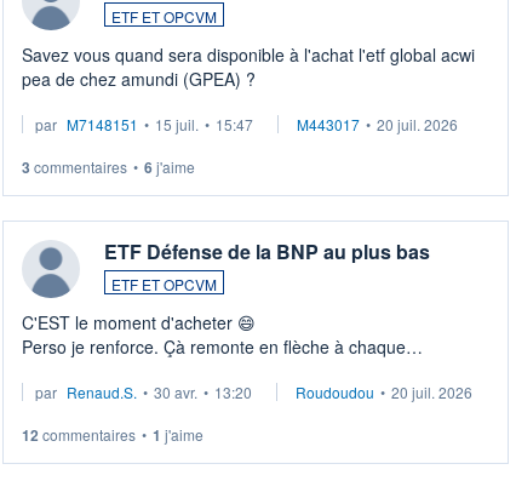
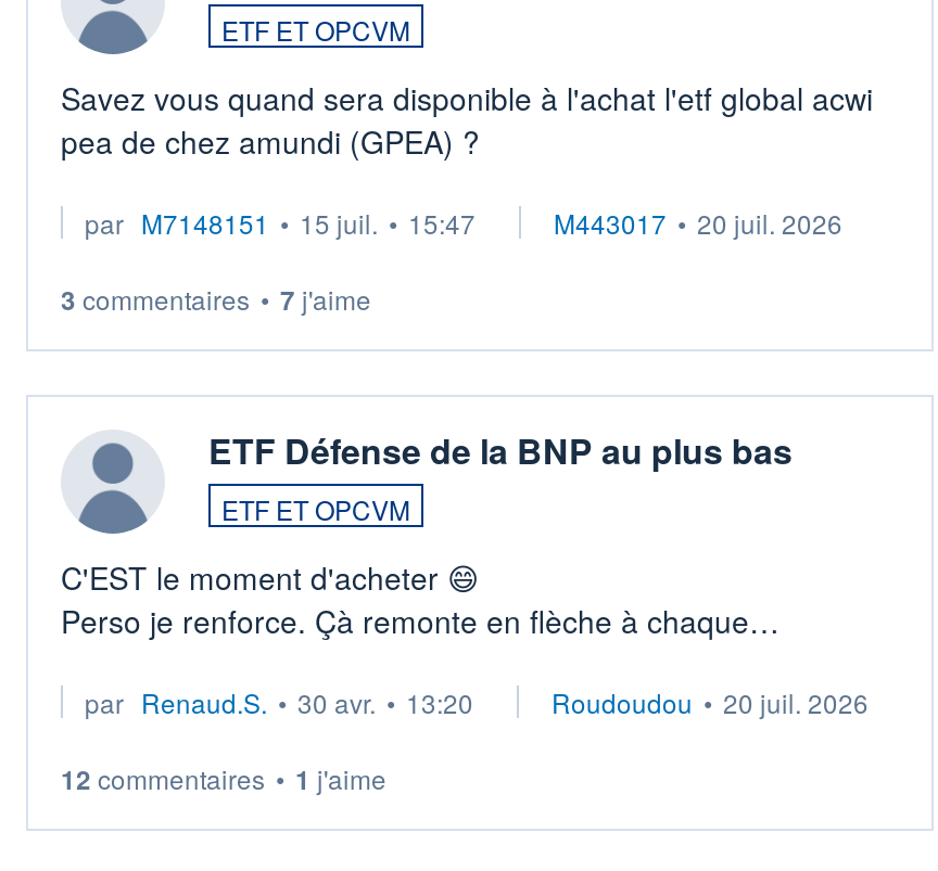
[22,156,195,178] 3 commentaires • 6 j'aime -> [61,280,371,319] 3 commentaires • 7 j'aime

